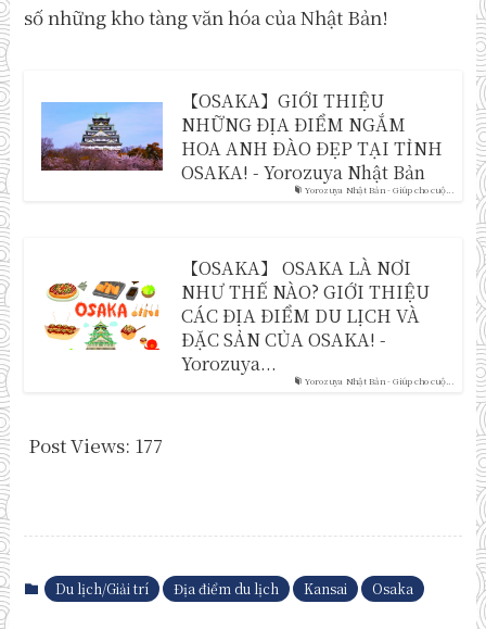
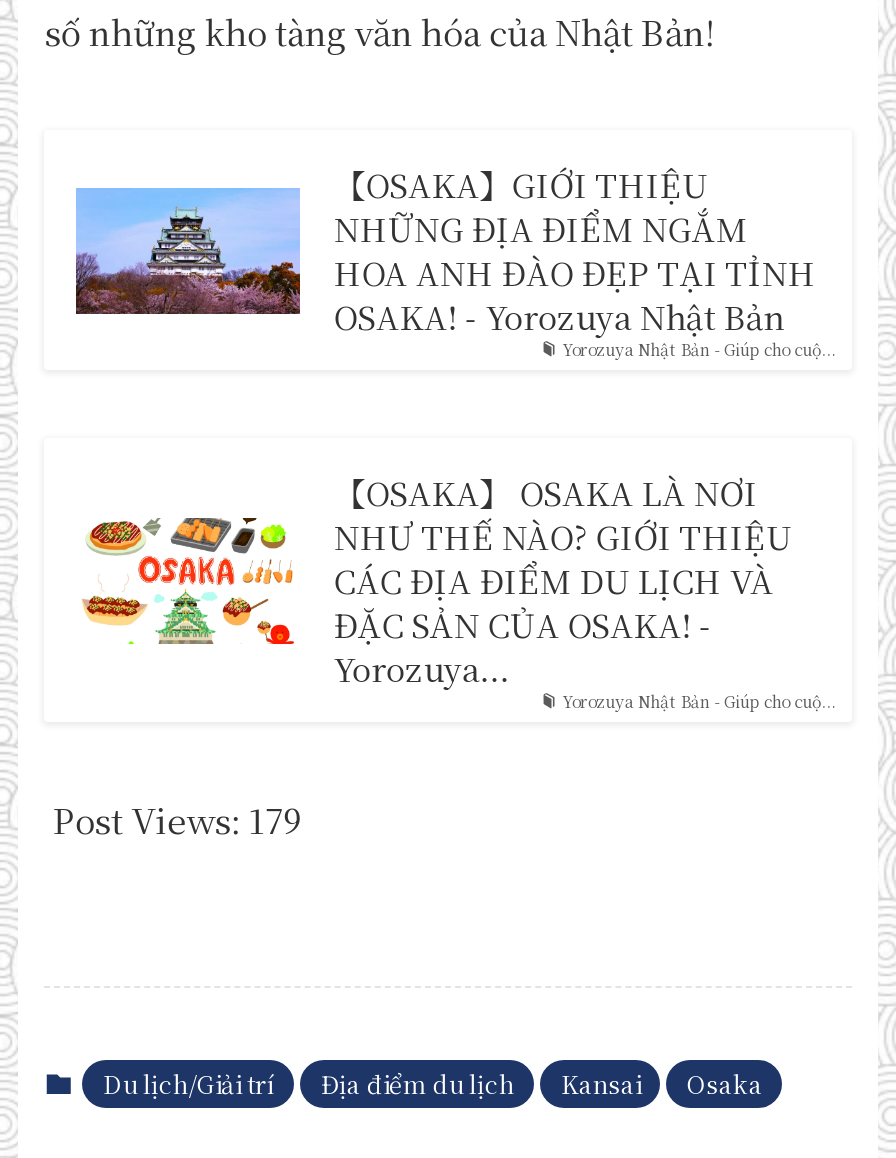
[29,432,163,459] Post Views: 177 -> [53,795,301,845] Post Views: 179

